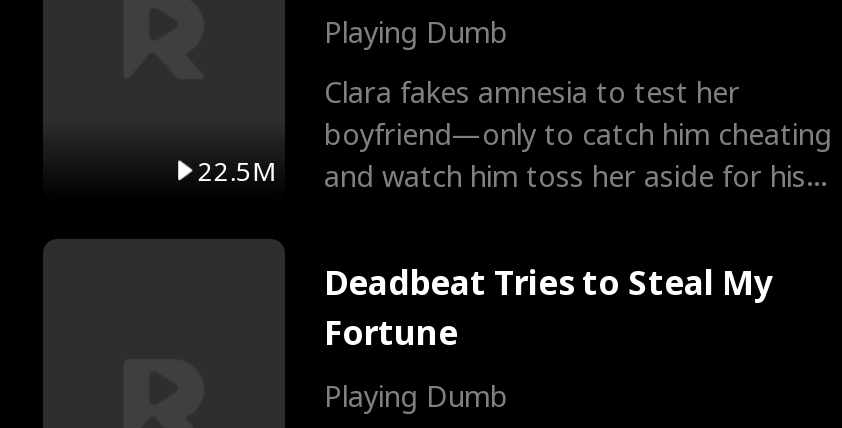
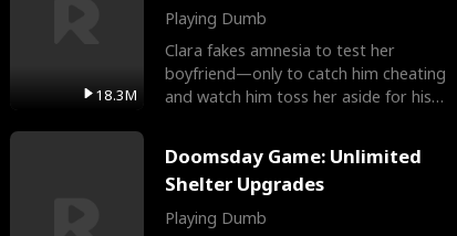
[198,154,806,195] 22.5M and watch him toss her aside for his -> [96,85,432,107] 18.3M and watch him toss her aside for his
[324,260,774,356] Deadbeat Tries to Steal My | Fortune -> [165,143,422,196] Doomsday Game: Unlimited | Shelter Upgrades

